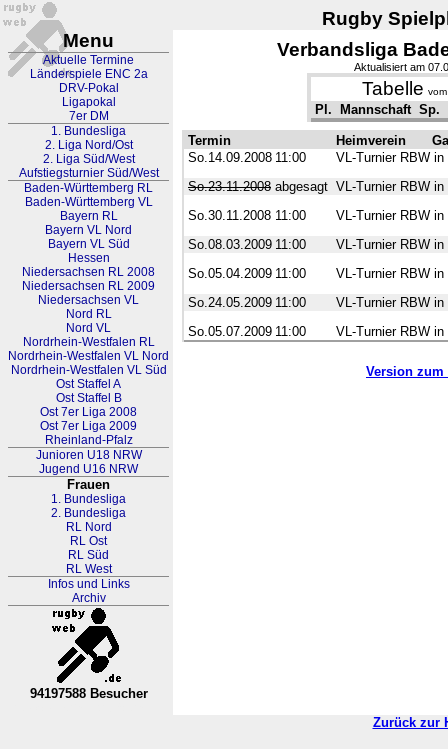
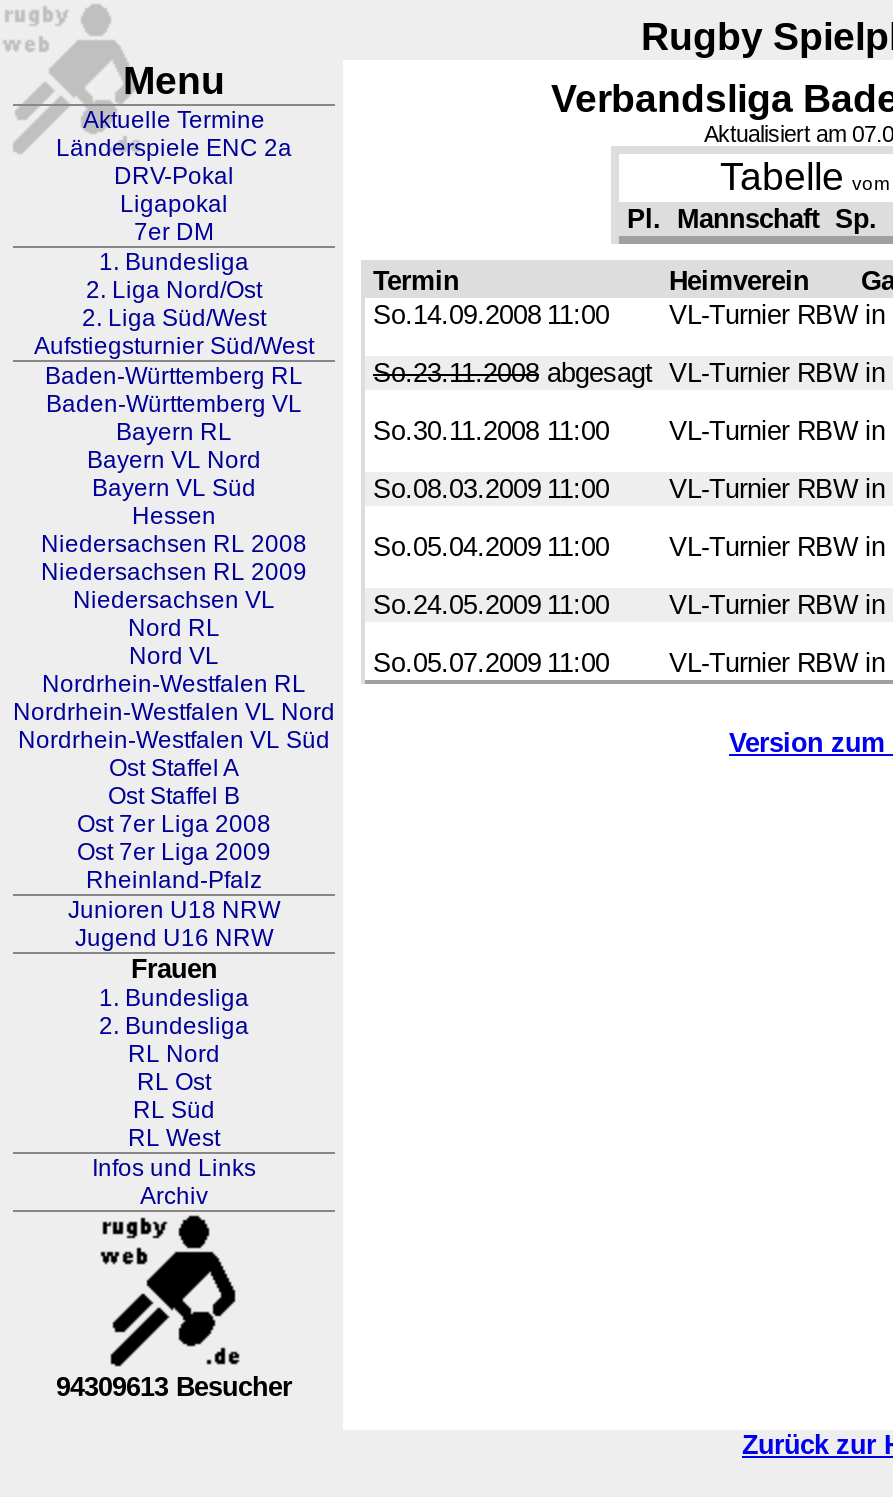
[29,686,147,701] 94197588 Besucher -> [56,1372,292,1402] 94309613 Besucher

